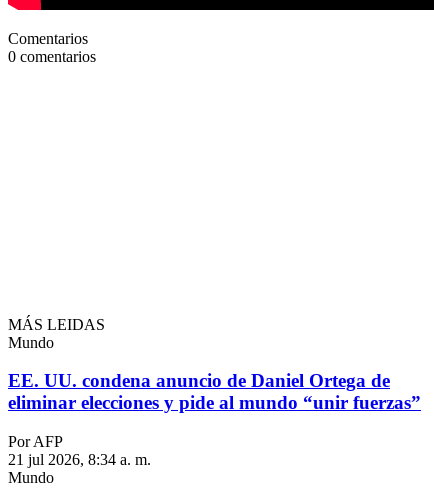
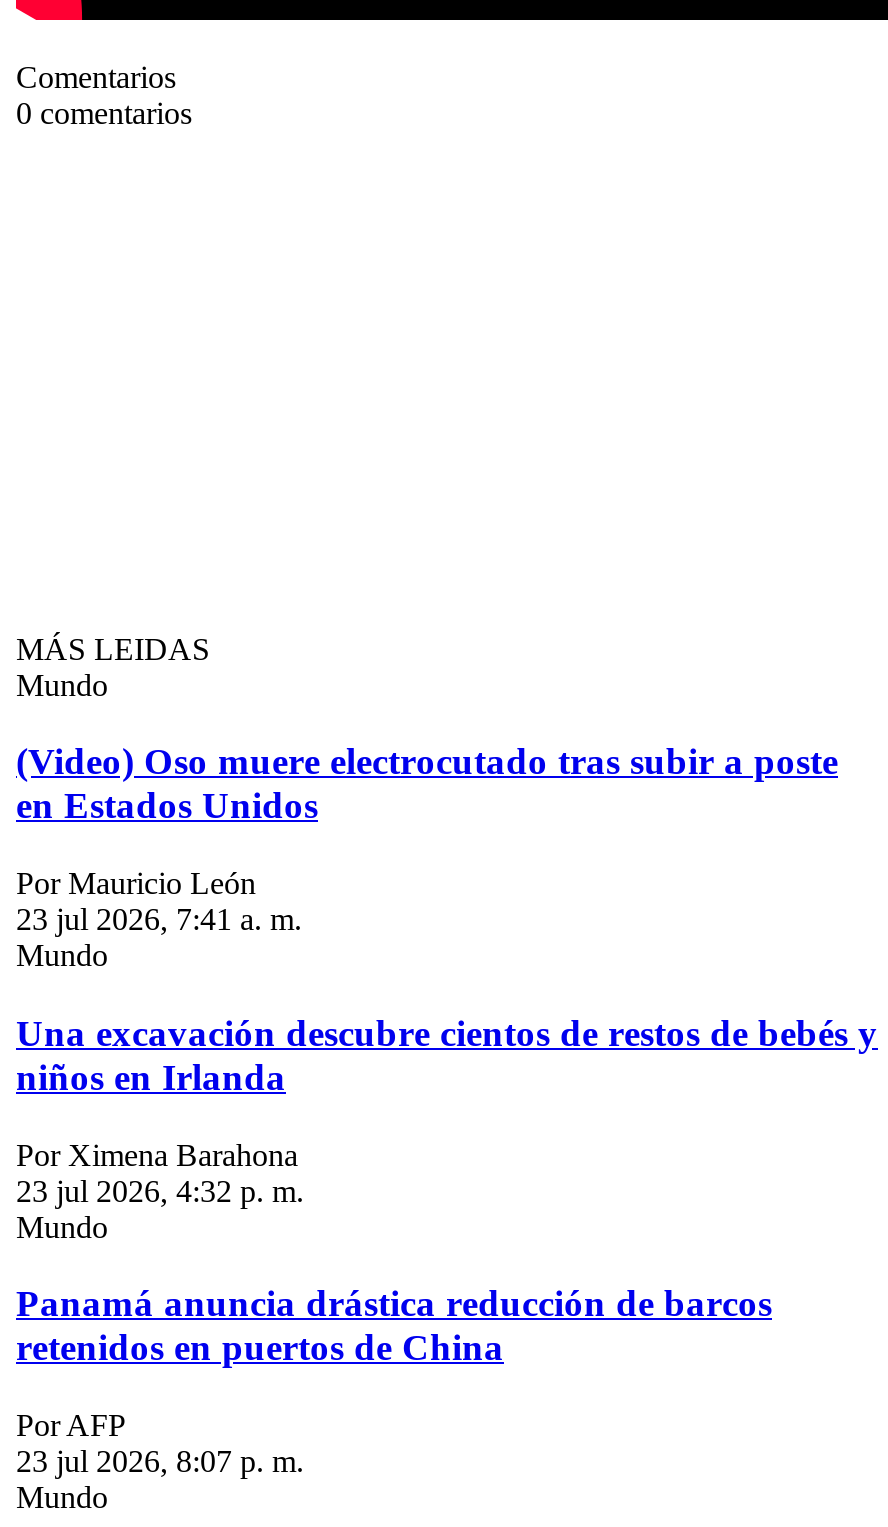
[8,370,421,413] EE. UU. condena anuncio de Daniel Ortega de | eliminar elecciones y pide al mundo “unir fuerzas” -> [16,741,878,1369] (Video) Oso muere electrocutado tras subir a poste | en Estados Unidos | Por Mauricio León | 23 jul 2026, 7:41 a. m. | Mundo | Una excavación descubre cientos de restos de bebés y | niños en Irlanda | Por Ximena Barahona | 23 jul 2026, 4:32 p. m. | Mundo | Panamá anuncia drástica reducción de barcos | retenidos en puertos de China
[8,451,151,468] 21 jul 2026, 8:34 a. m. -> [16,1444,304,1478] 23 jul 2026, 8:07 p. m.

